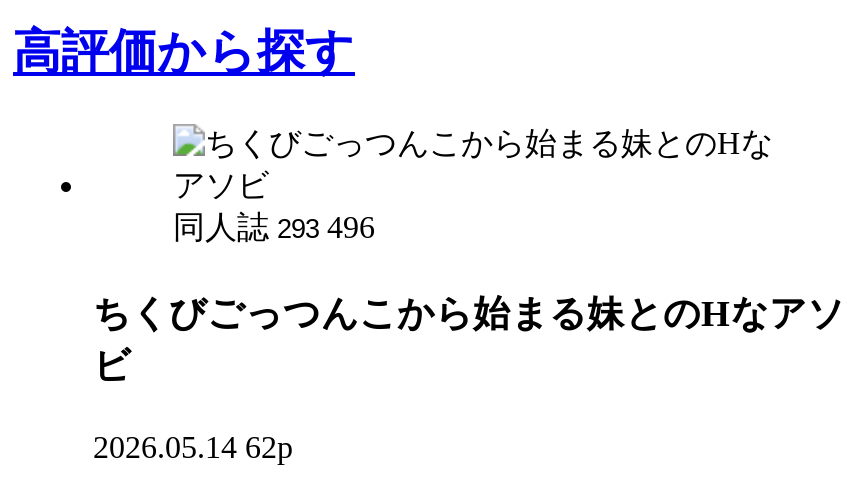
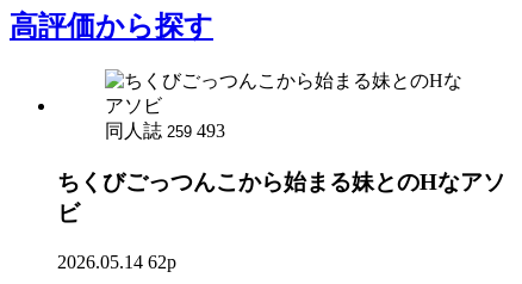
[173,210,375,244] 同人誌 293 496 -> [105,121,225,141] 同人誌 259 493

